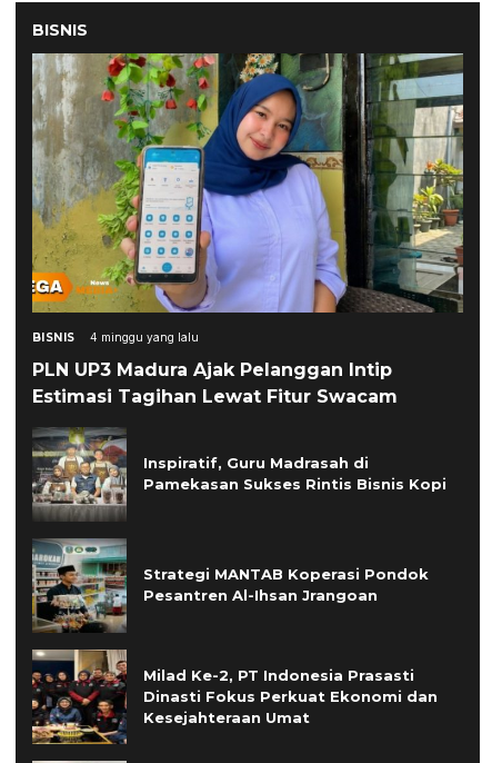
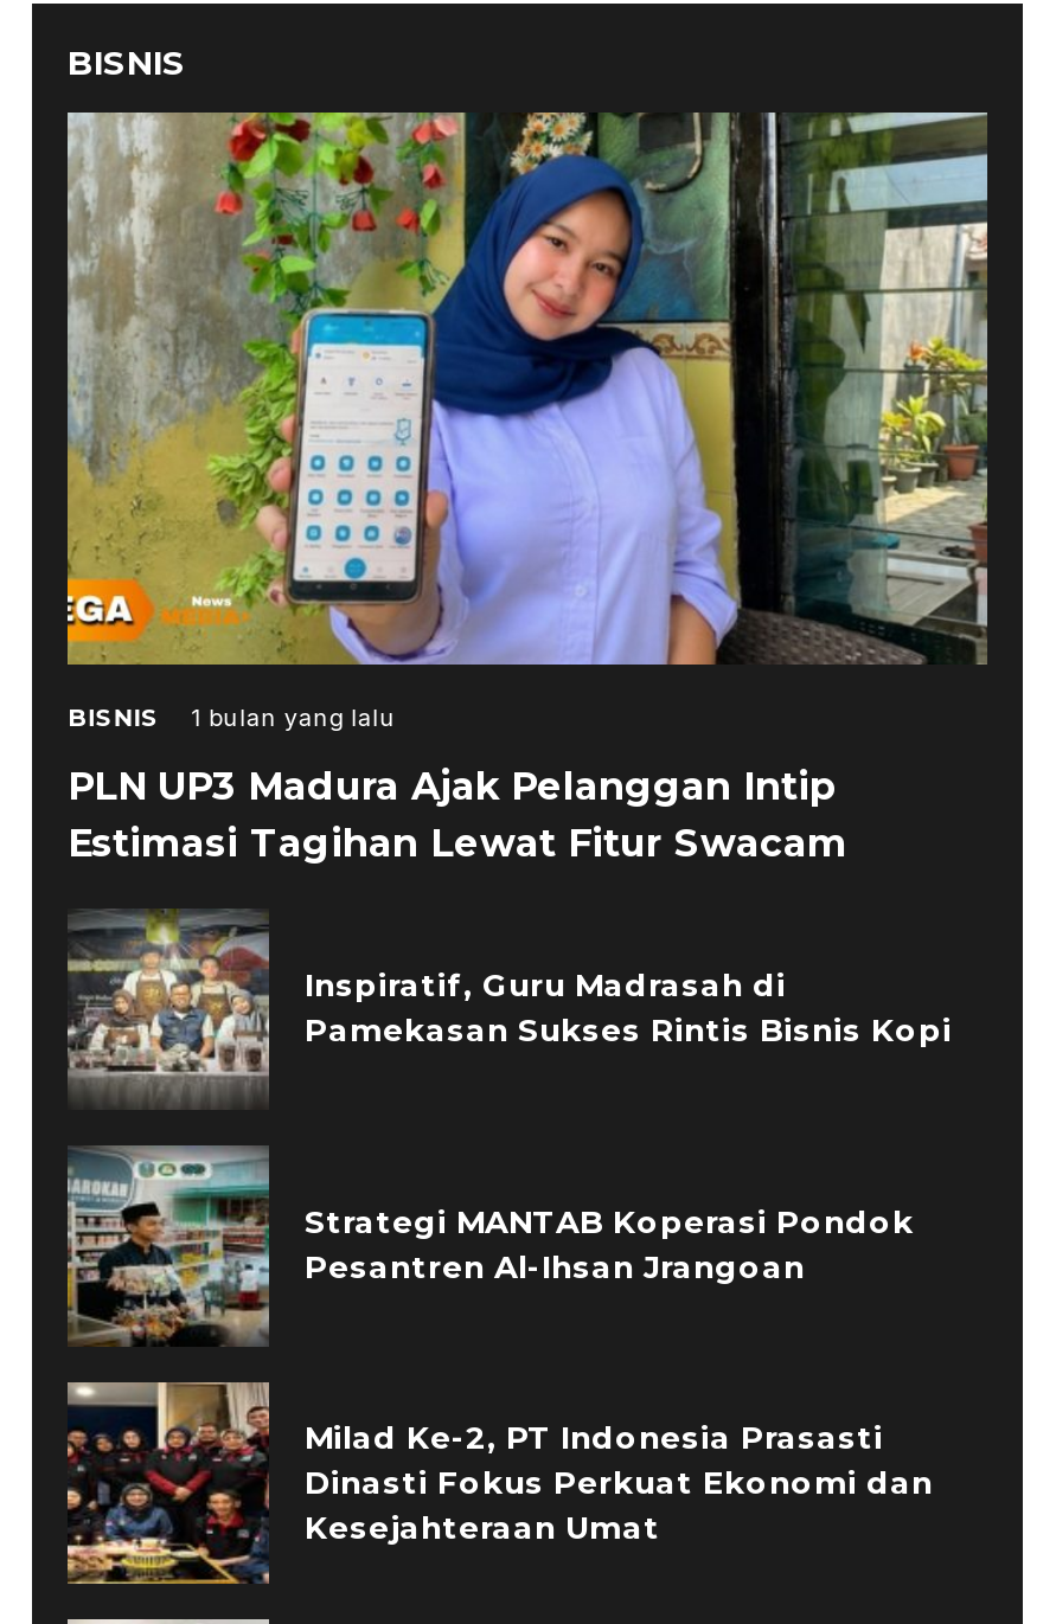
[90,330,199,343] 4 minggu yang lalu -> [192,702,396,730] 1 bulan yang lalu

